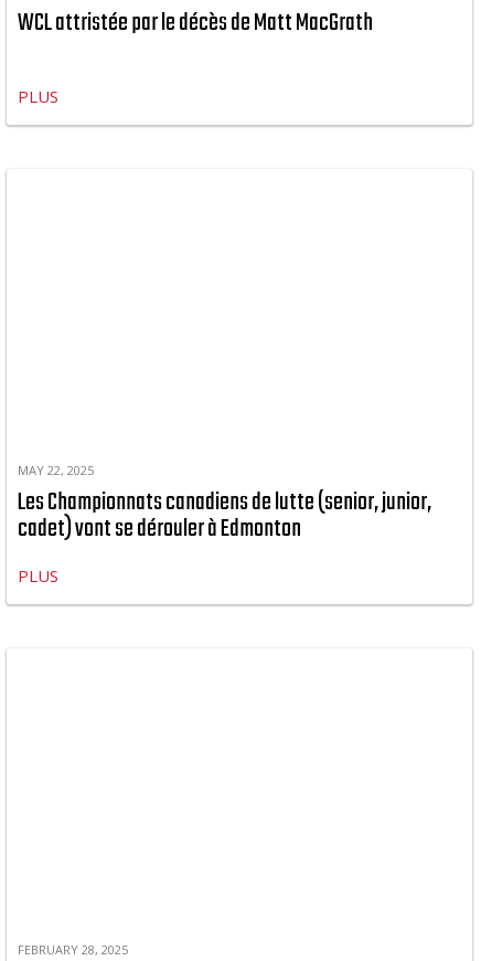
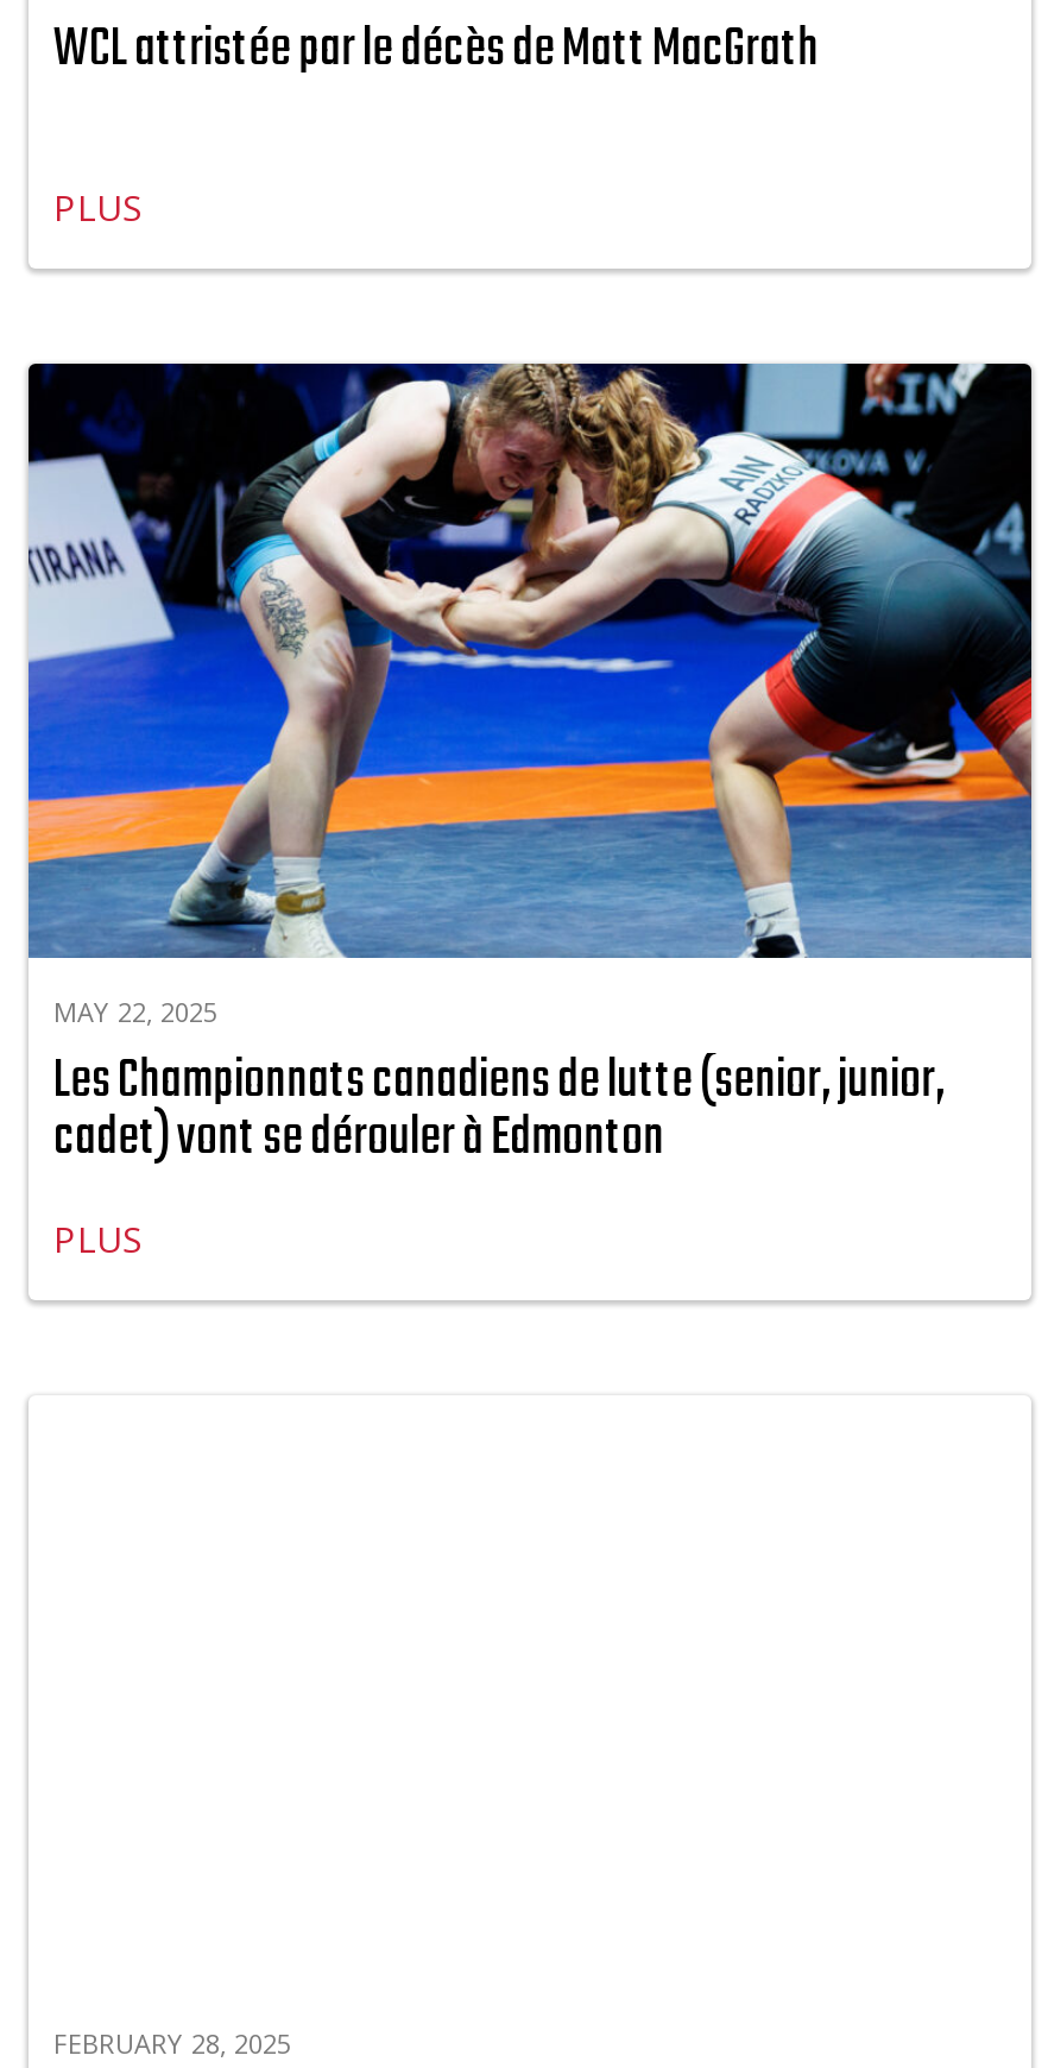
none -> [26,361,1034,960] [image]

